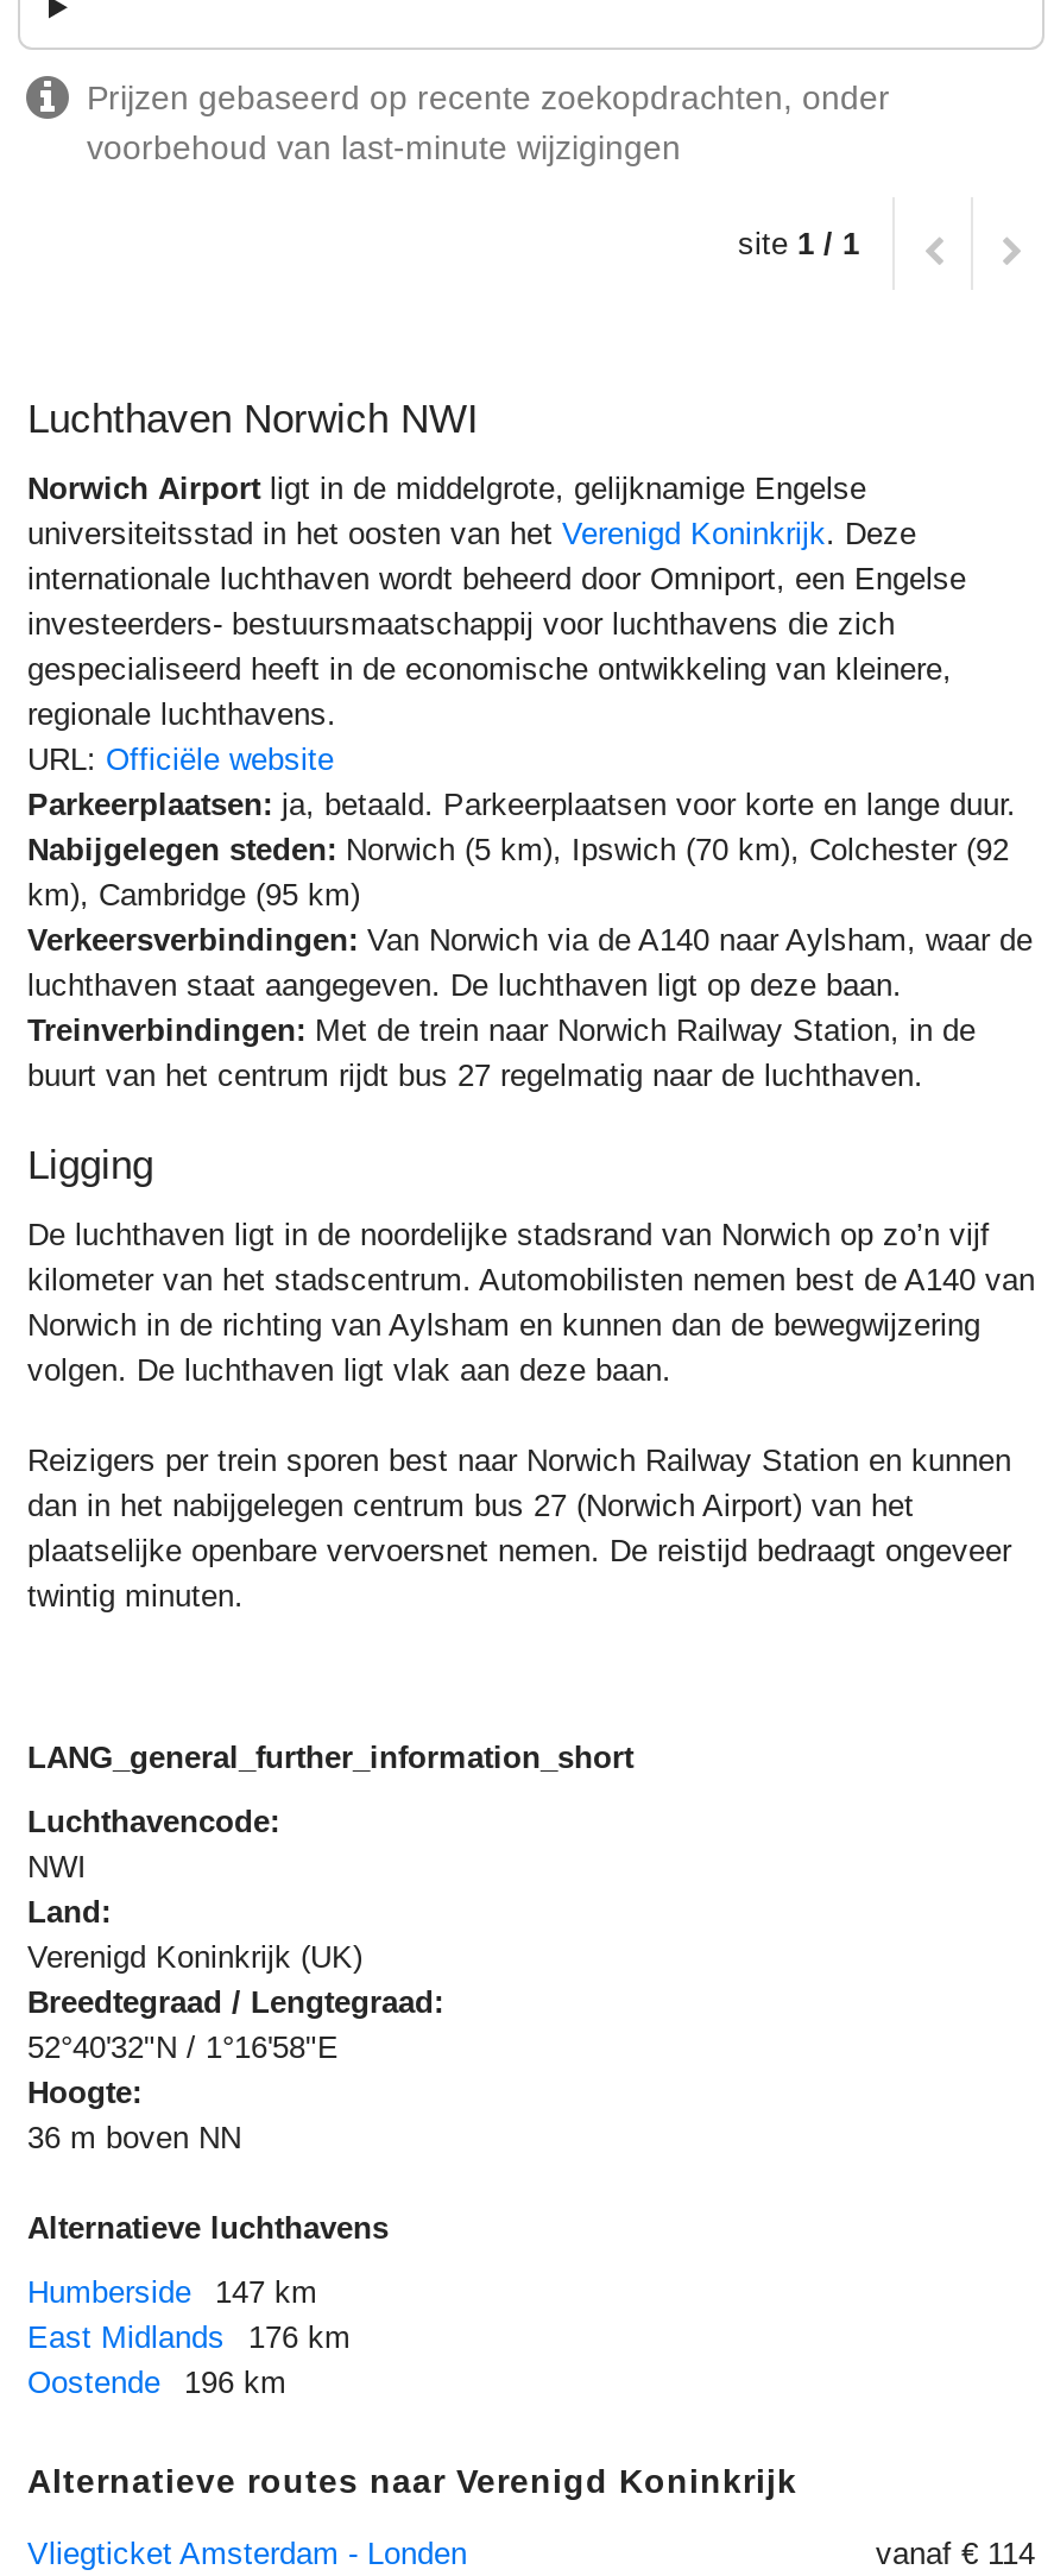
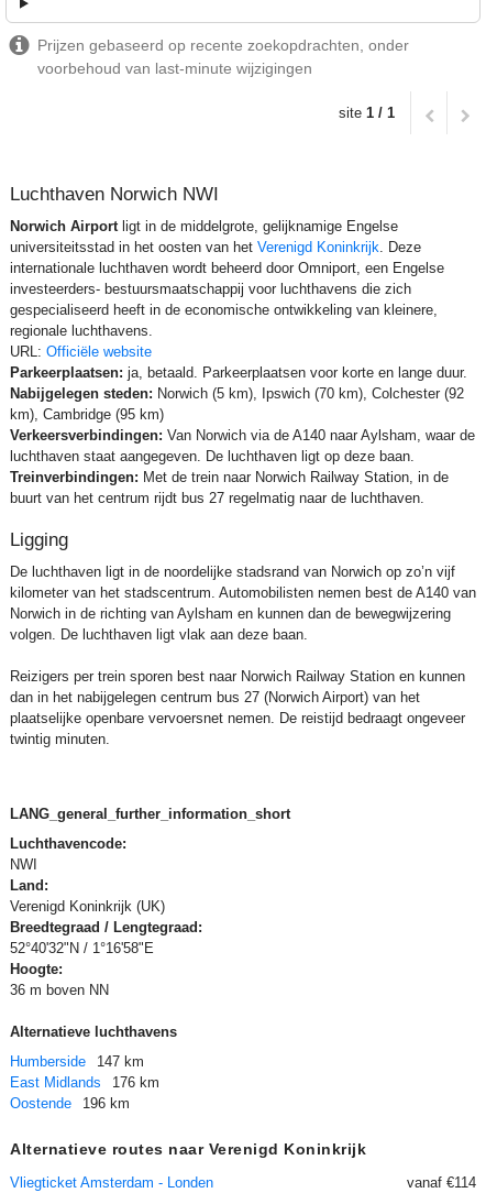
[876,2535,1035,2571] vanaf € 114 -> [407,1174,476,1190] vanaf €114

